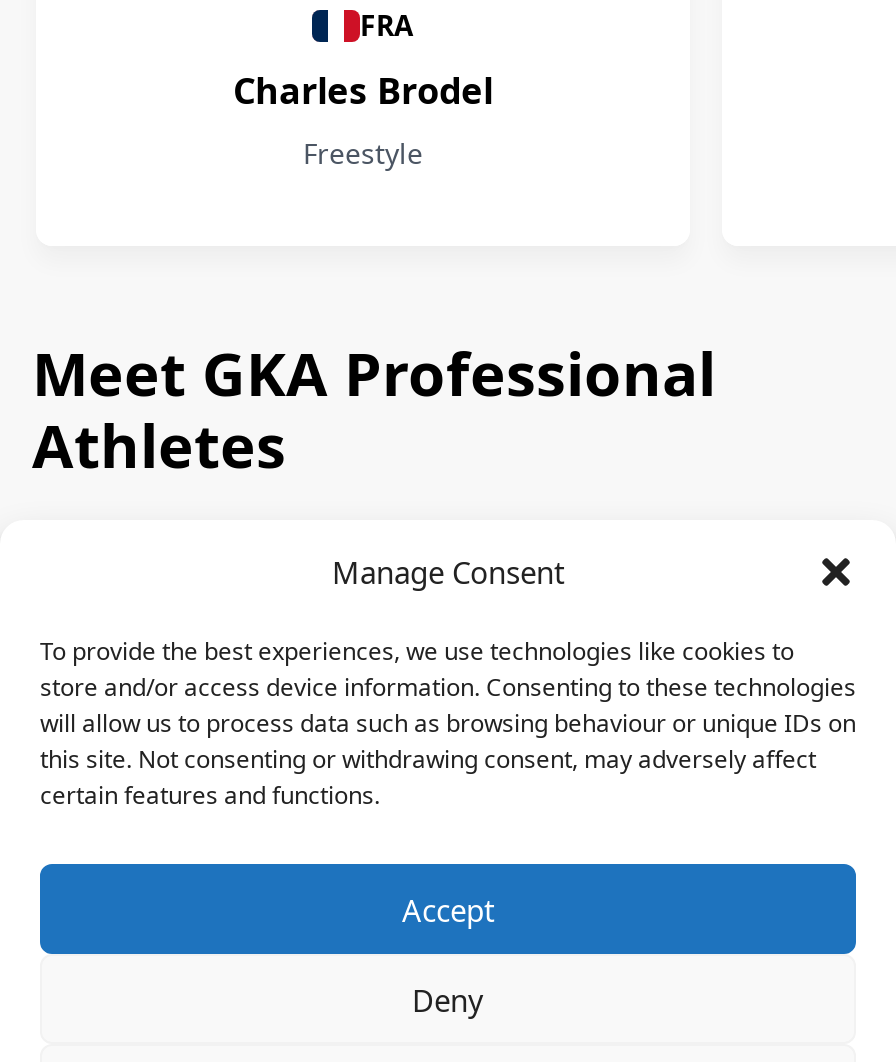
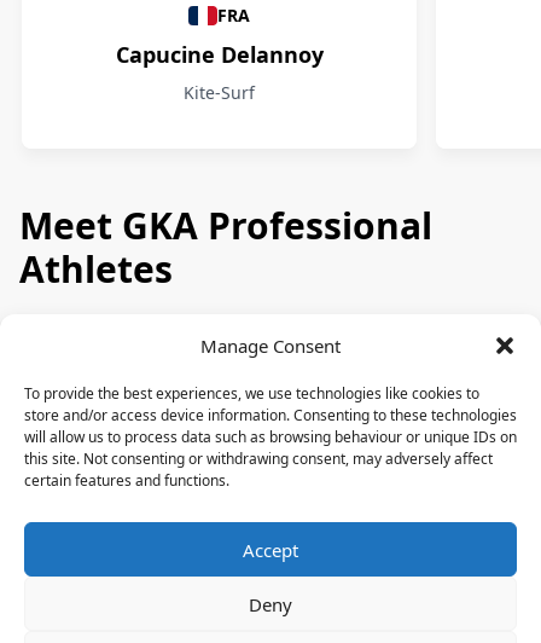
[233,65,493,171] Charles Brodel | Freestyle -> [115,39,323,103] Capucine Delannoy | Kite-Surf

